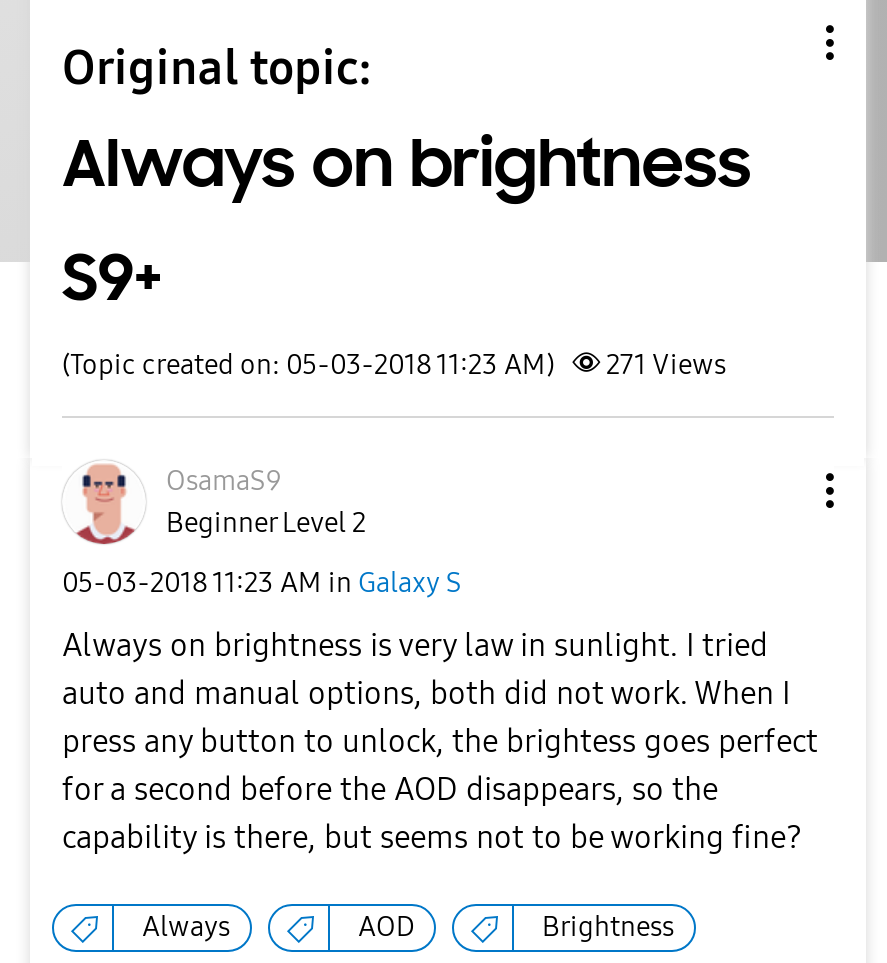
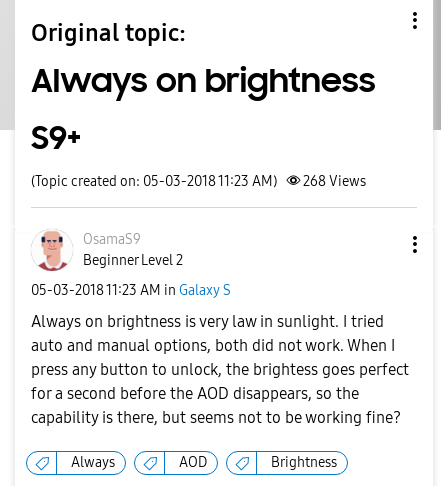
[62,348,726,382] (Topic created on: 05-03-2018 11:23 AM) 271 Views -> [31,173,366,190] (Topic created on: 05-03-2018 11:23 AM) 268 Views

